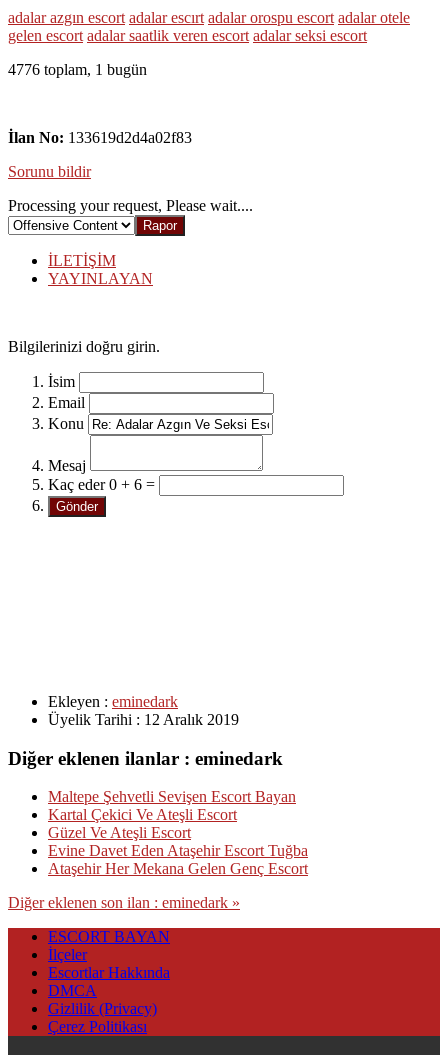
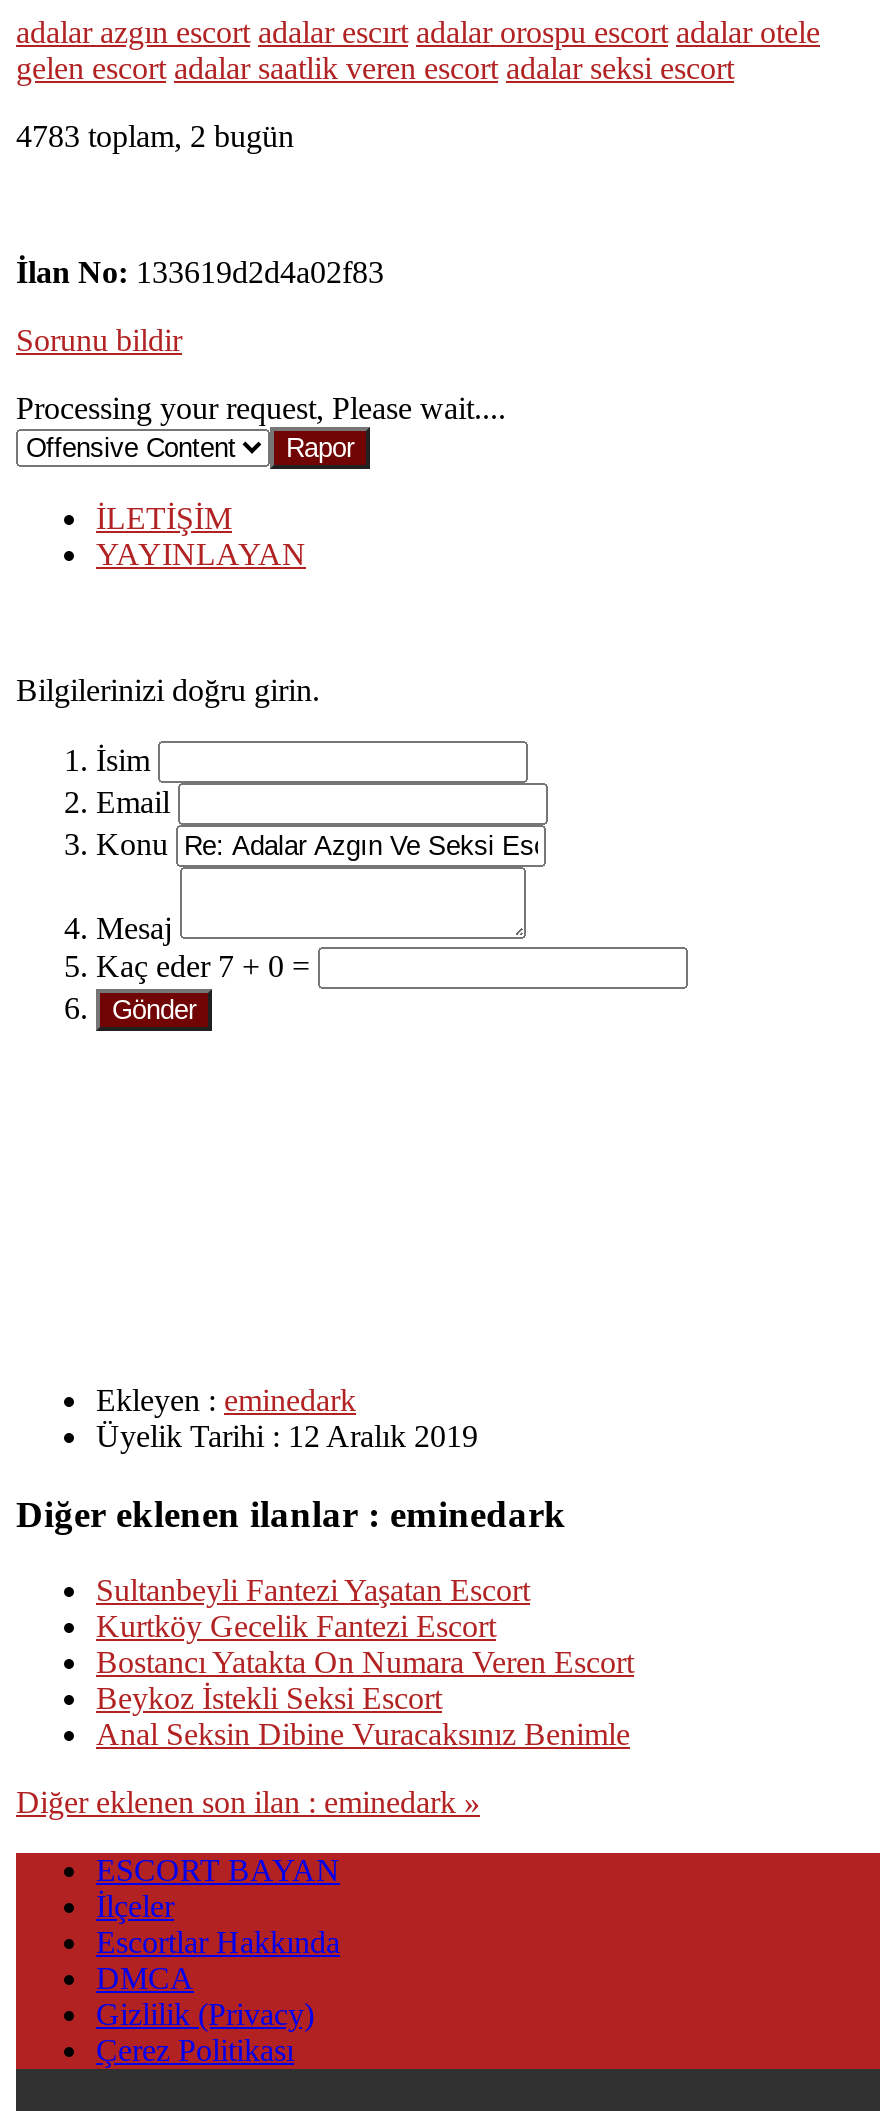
[8,61,147,78] 4776 toplam, 1 bugün -> [16,119,294,153] 4783 toplam, 2 bugün
[48,476,155,493] Kaç eder 0 + 6 = -> [96,949,310,983] Kaç eder 7 + 0 =
[48,788,308,877] Maltepe Şehvetli Sevişen Escort Bayan | Kartal Çekici Ve Ateşli Escort | Güzel Ve Ateşli Escort | Evine Davet Eden Ataşehir Escort Tuğba | Ataşehir Her Mekana Gelen Genç Escort -> [96,1574,634,1752] Sultanbeyli Fantezi Yaşatan Escort | Kurtköy Gecelik Fantezi Escort | Bostancı Yatakta On Numara Veren Escort | Beykoz İstekli Seksi Escort | Anal Seksin Dibine Vuracaksınız Benimle

